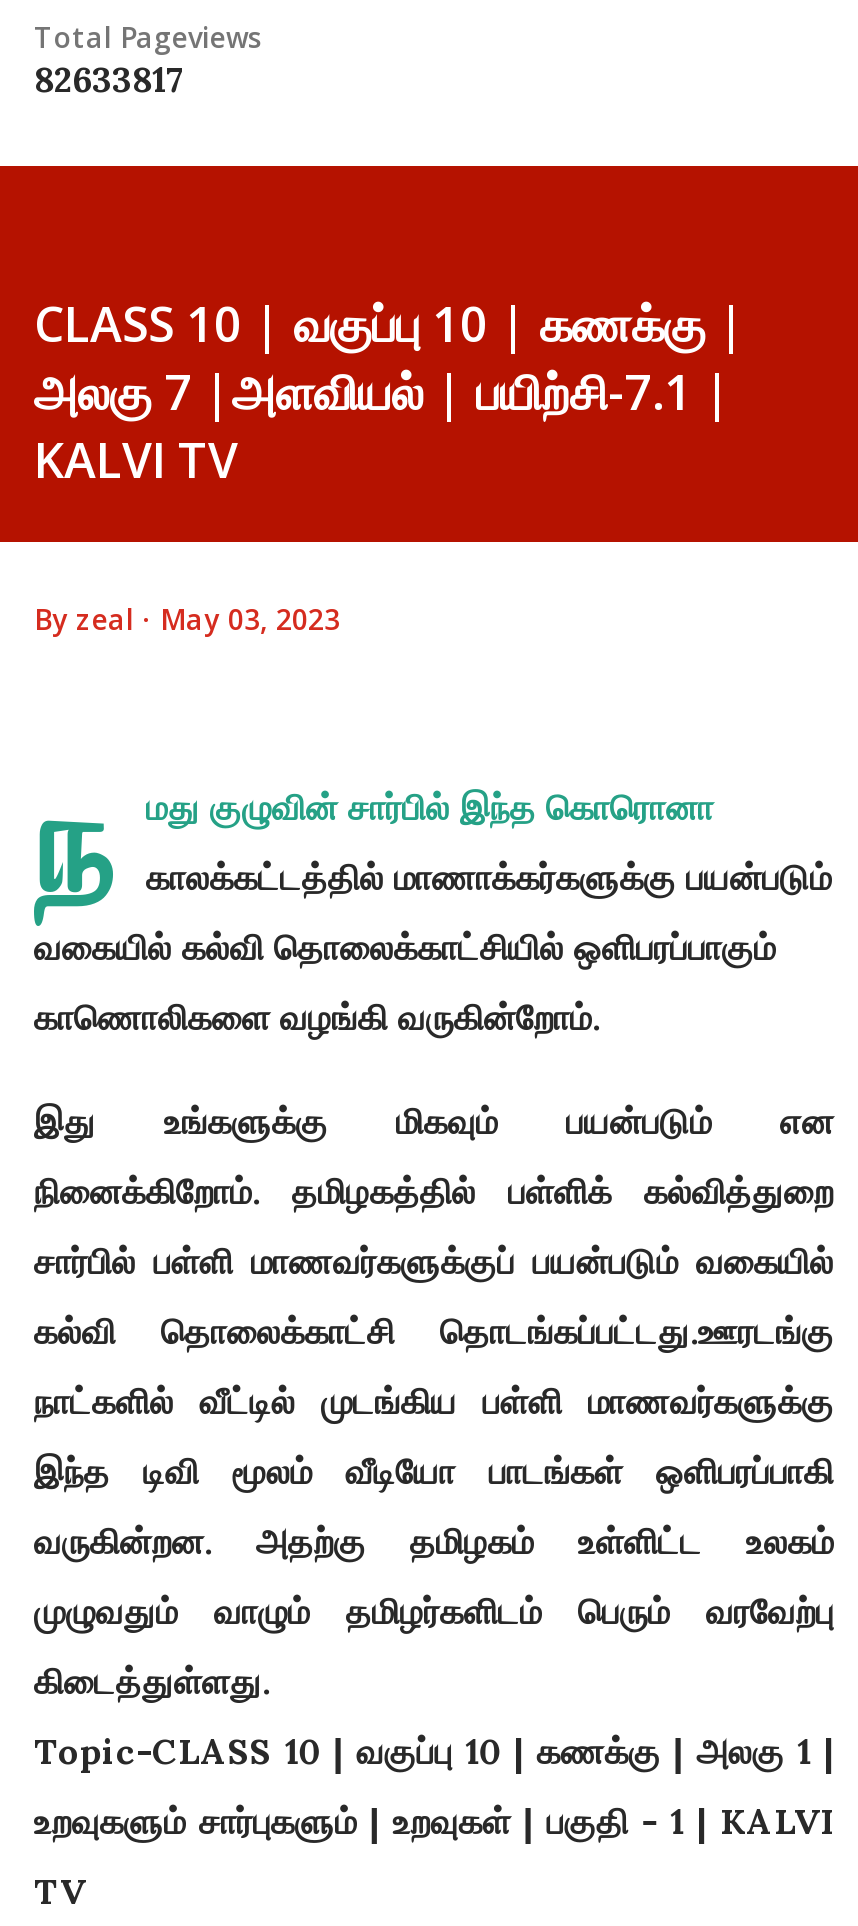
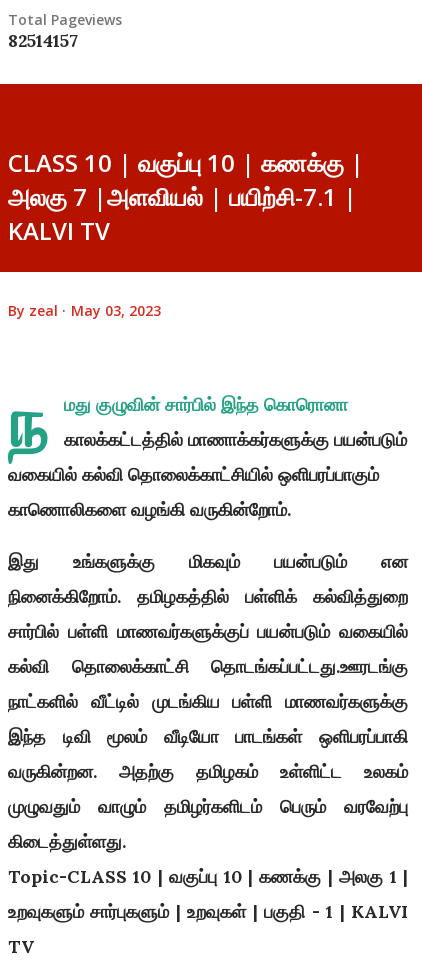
[34,56,184,102] 82633817 -> [8,29,78,52] 82514157

